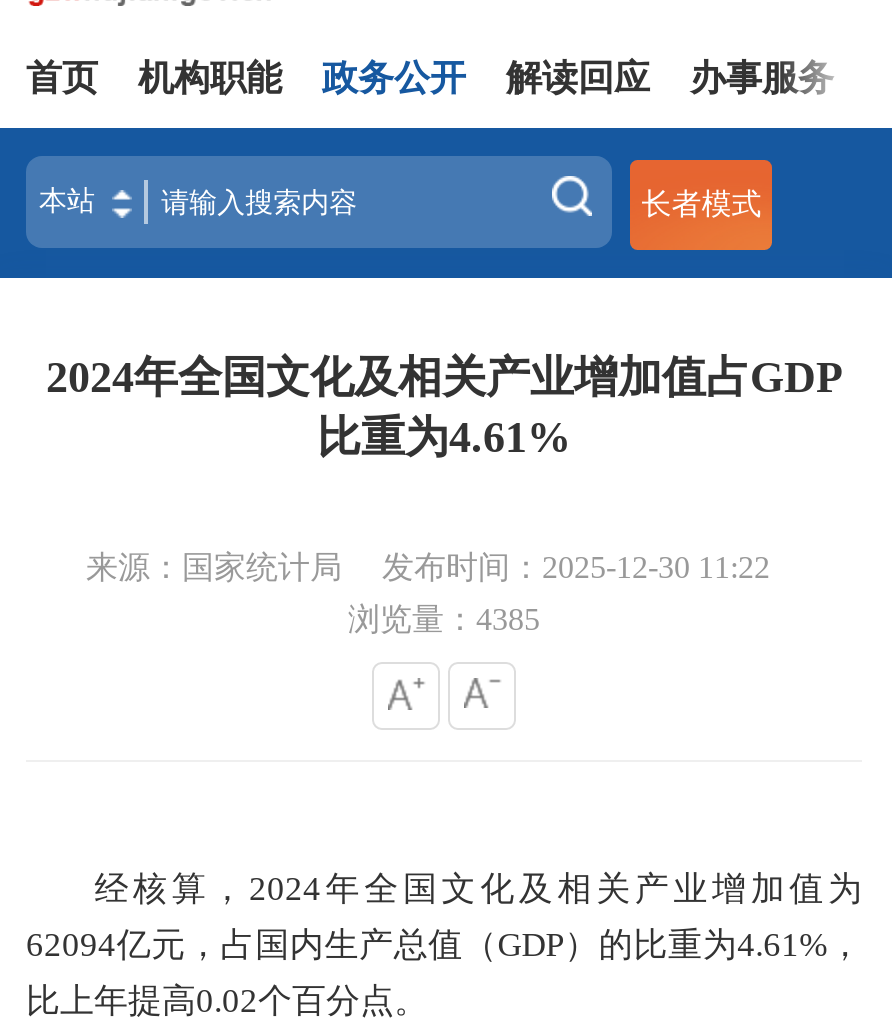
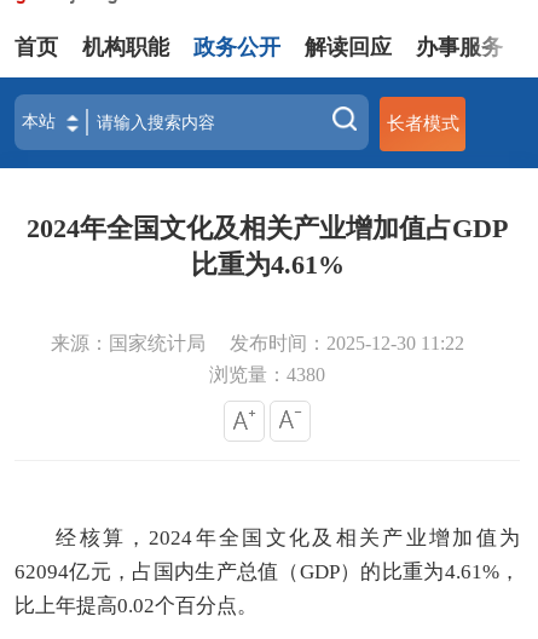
[348,602,540,636] 浏览量：4385 -> [209,364,325,385] 浏览量：4380

